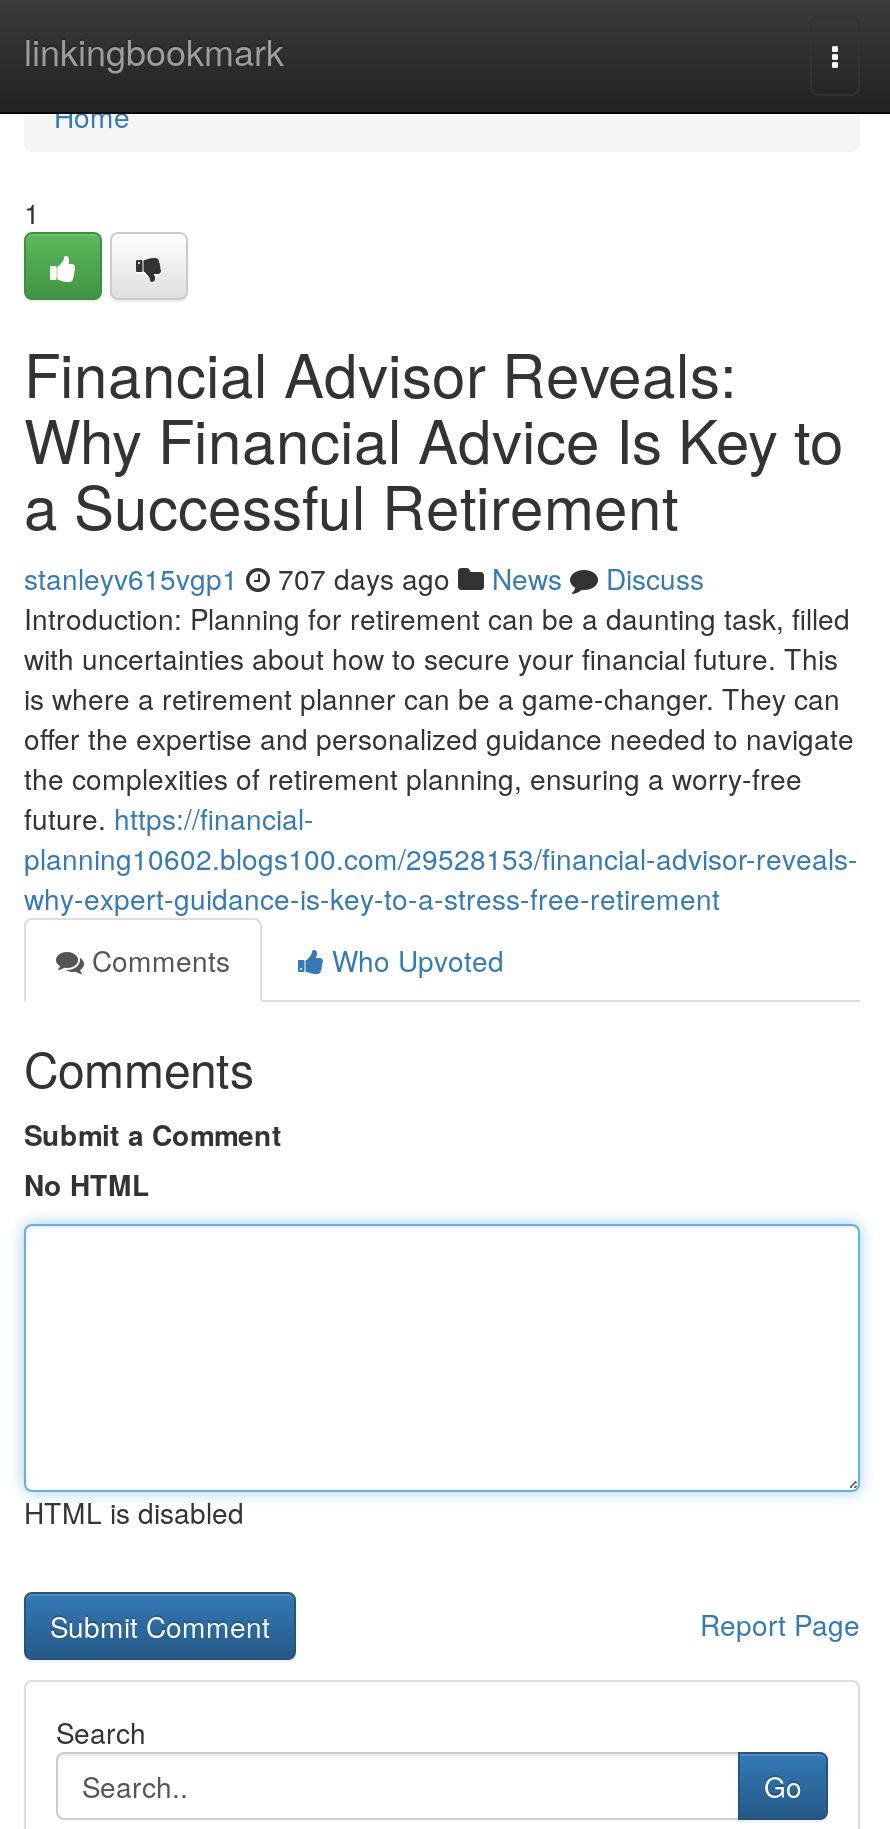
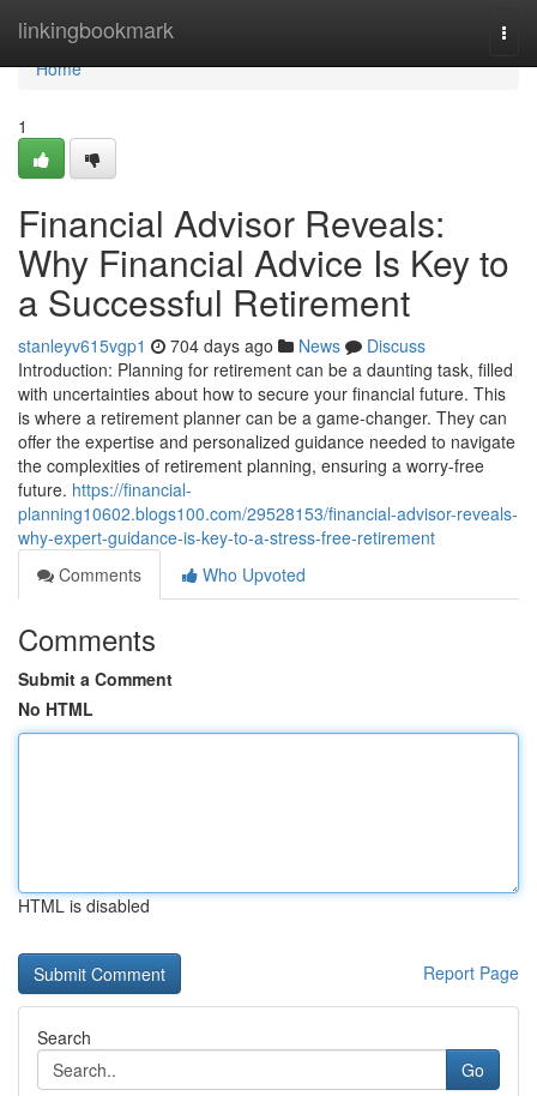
[24,558,704,598] stanleyv615vgp1 707 days ago News Discuss -> [18,333,426,357] stanleyv615vgp1 704 days ago News Discuss

